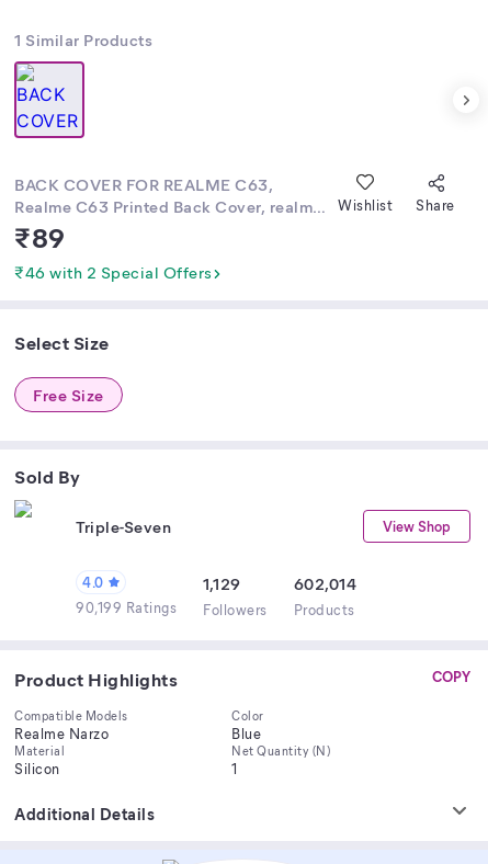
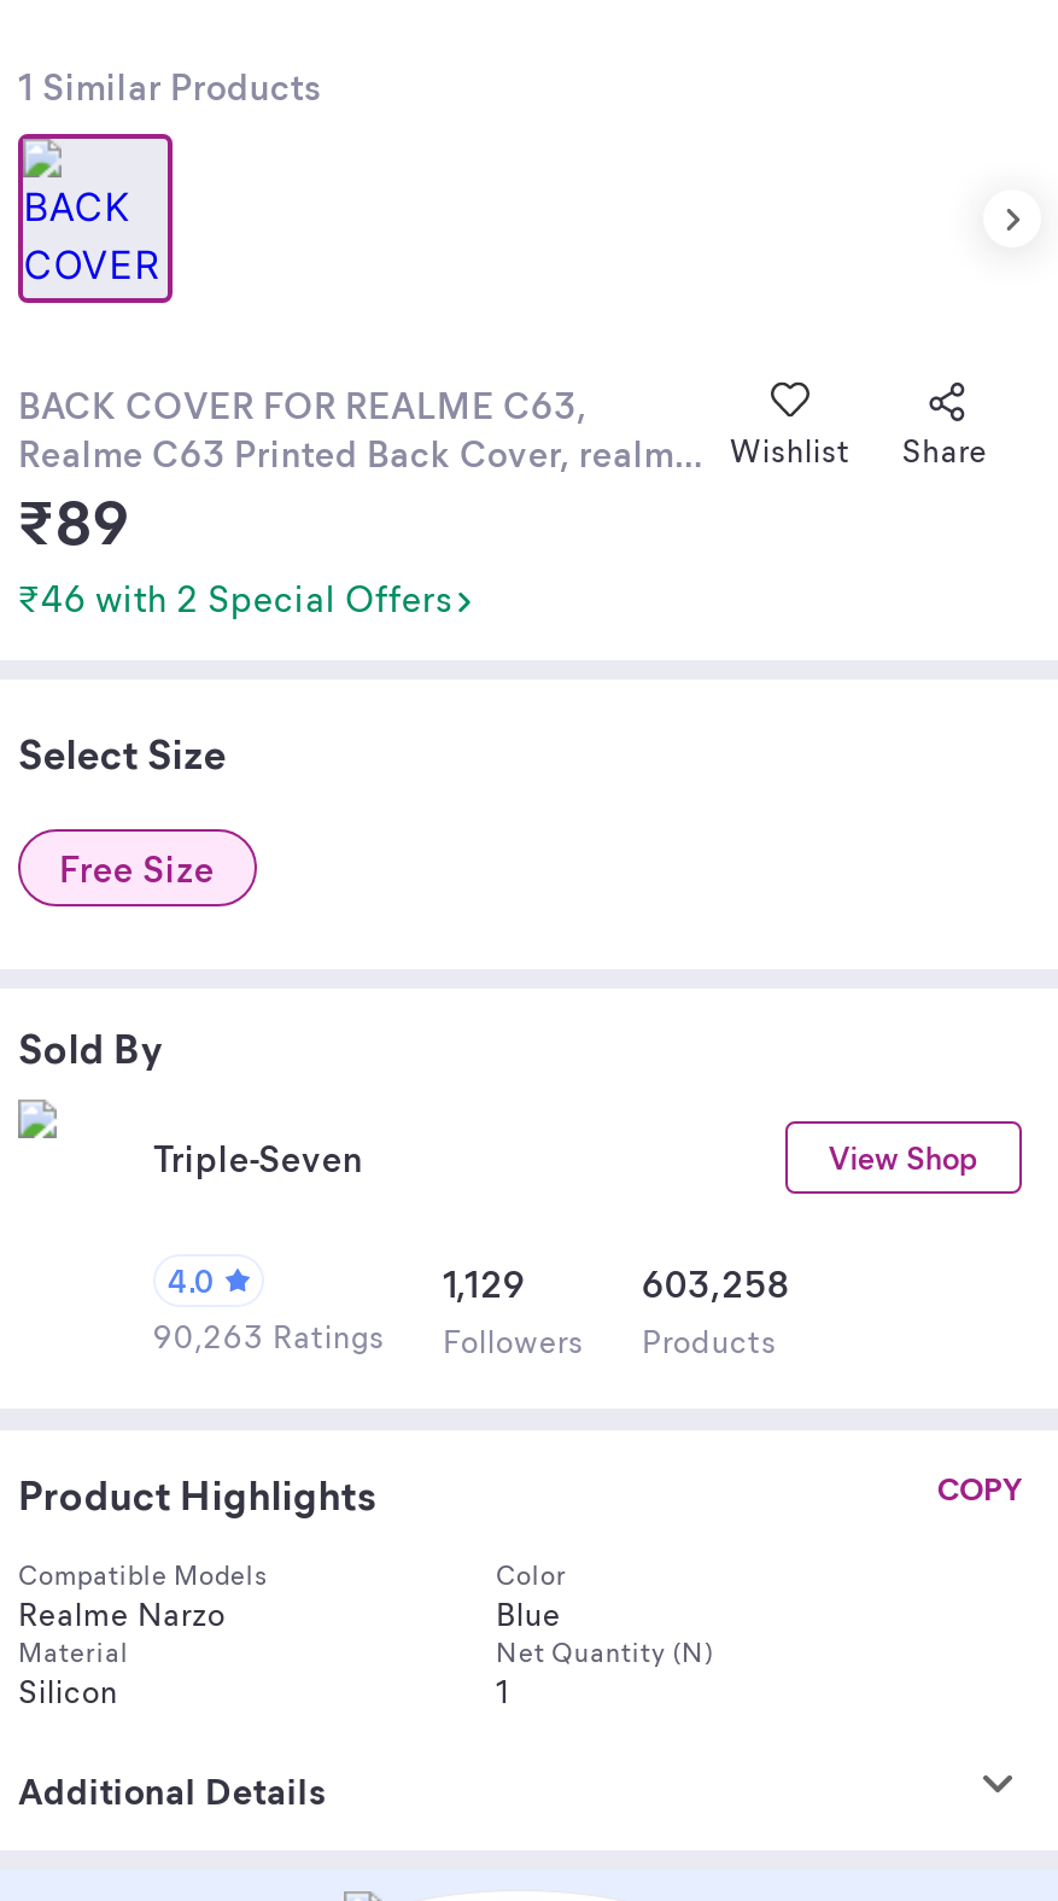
[293,572,356,594] 602,014 -> [642,1259,790,1307] 603,258
[76,598,355,618] 90,199 Ratings Followers Products -> [153,1314,777,1360] 90,263 Ratings Followers Products

